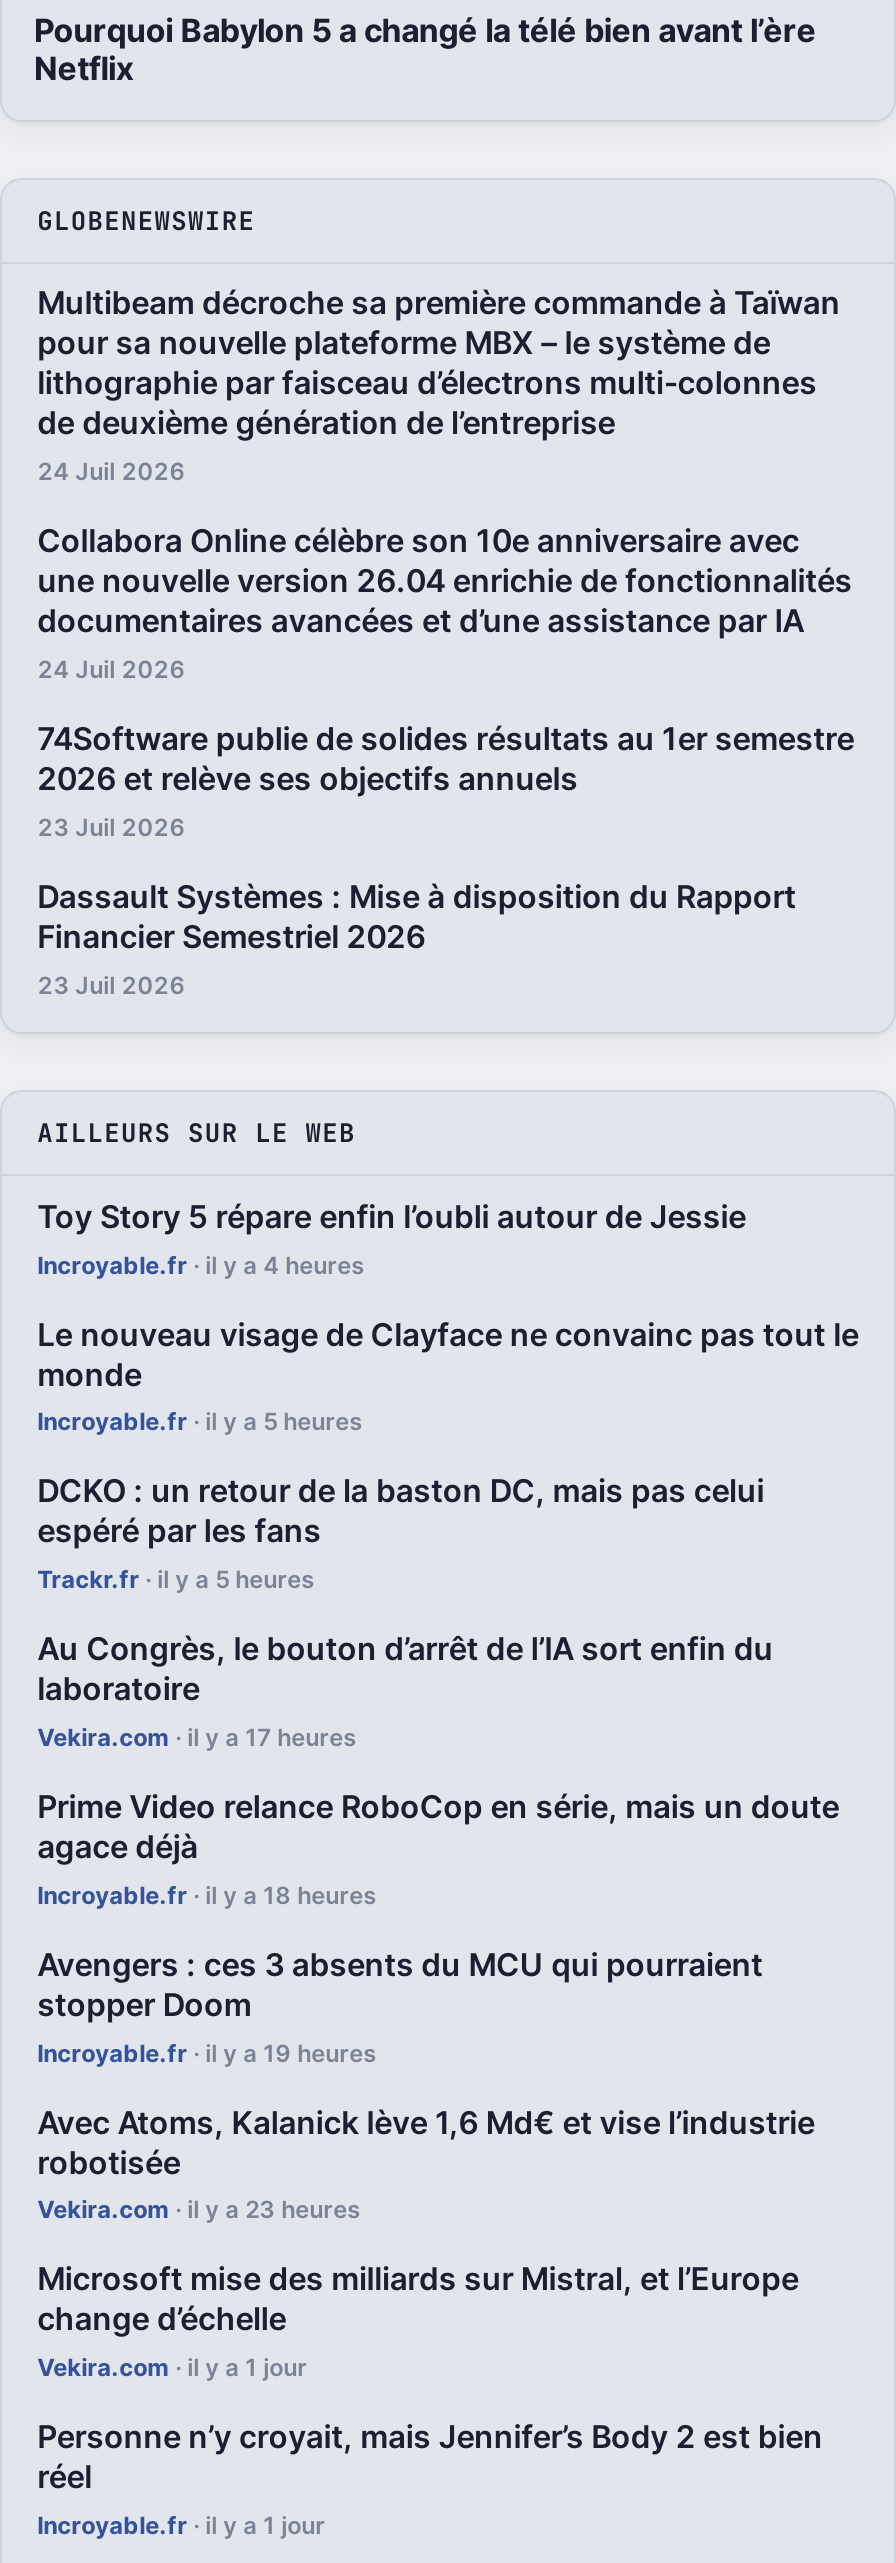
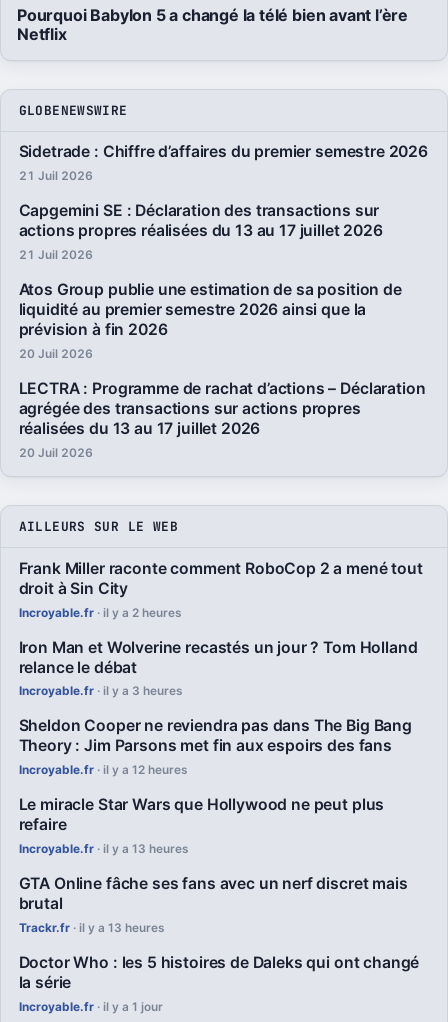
[37,285,840,486] Multibeam décroche sa première commande à Taïwan | pour sa nouvelle plateforme MBX – le système de | lithographie par faisceau d’électrons multi-colonnes | de deuxième génération de l’entreprise | 24 Juil 2026 -> [19,142,428,183] Sidetrade : Chiffre d’affaires du premier semestre 2026 | 21 Juil 2026
[37,522,852,684] Collabora Online célèbre son 10e anniversaire avec | une nouvelle version 26.04 enrichie de fonctionnalités | documentaires avancées et d’une assistance par IA | 24 Juil 2026 -> [19,201,383,262] Capgemini SE : Déclaration des transactions sur | actions propres réalisées du 13 au 17 juillet 2026 | 21 Juil 2026
[37,720,854,842] 74Software publie de solides résultats au 1er semestre | 2026 et relève ses objectifs annuels | 23 Juil 2026 -> [19,280,402,361] Atos Group publie une estimation de sa position de | liquidité au premier semestre 2026 ainsi que la | prévision à fin 2026 | 20 Juil 2026
[37,878,796,999] Dassault Systèmes : Mise à disposition du Rapport | Financier Semestriel 2026 | 23 Juil 2026 -> [19,379,425,460] LECTRA : Programme de rachat d’actions – Déclaration | agrégée des transactions sur actions propres | réalisées du 13 au 17 juillet 2026 | 20 Juil 2026
[37,1198,859,2496] Toy Story 5 répare enfin l’oubli autour de Jessie | Incroyable.fr · il y a 4 heures | Le nouveau visage de Clayface ne convainc pas tout le | monde | Incroyable.fr · il y a 5 heures | DCKO : un retour de la baston DC, mais pas celui | espéré par les fans | Trackr.fr · il y a 5 heures | Au Congrès, le bouton d’arrêt de l’IA sort enfin du | laboratoire | Vekira.com · il y a 17 heures | Prime Video relance RoboCop en série, mais un doute | agace déjà | Incroyable.fr · il y a 18 heures | Avengers : ces 3 absents du MCU qui pourraient | stopper Doom | Incroyable.fr · il y a 19 heures | Avec Atoms, Kalanick lève 1,6 Md€ et vise l’industrie | robotisée | Vekira.com · il y a 23 heures | Microsoft mise des milliards sur Mistral, et l’Europe | change d’échelle | Vekira.com · il y a 1 jour | Personne n’y croyait, mais Jennifer’s Body 2 est bien | réel -> [19,559,423,992] Frank Miller raconte comment RoboCop 2 a mené tout | droit à Sin City | Incroyable.fr · il y a 2 heures | Iron Man et Wolverine recastés un jour ? Tom Holland | relance le débat | Incroyable.fr · il y a 3 heures | Sheldon Cooper ne reviendra pas dans The Big Bang | Theory : Jim Parsons met fin aux espoirs des fans | Incroyable.fr · il y a 12 heures | Le miracle Star Wars que Hollywood ne peut plus | refaire | Incroyable.fr · il y a 13 heures | GTA Online fâche ses fans avec un nerf discret mais | brutal | Trackr.fr · il y a 13 heures | Doctor Who : les 5 histoires de Daleks qui ont changé | la série

